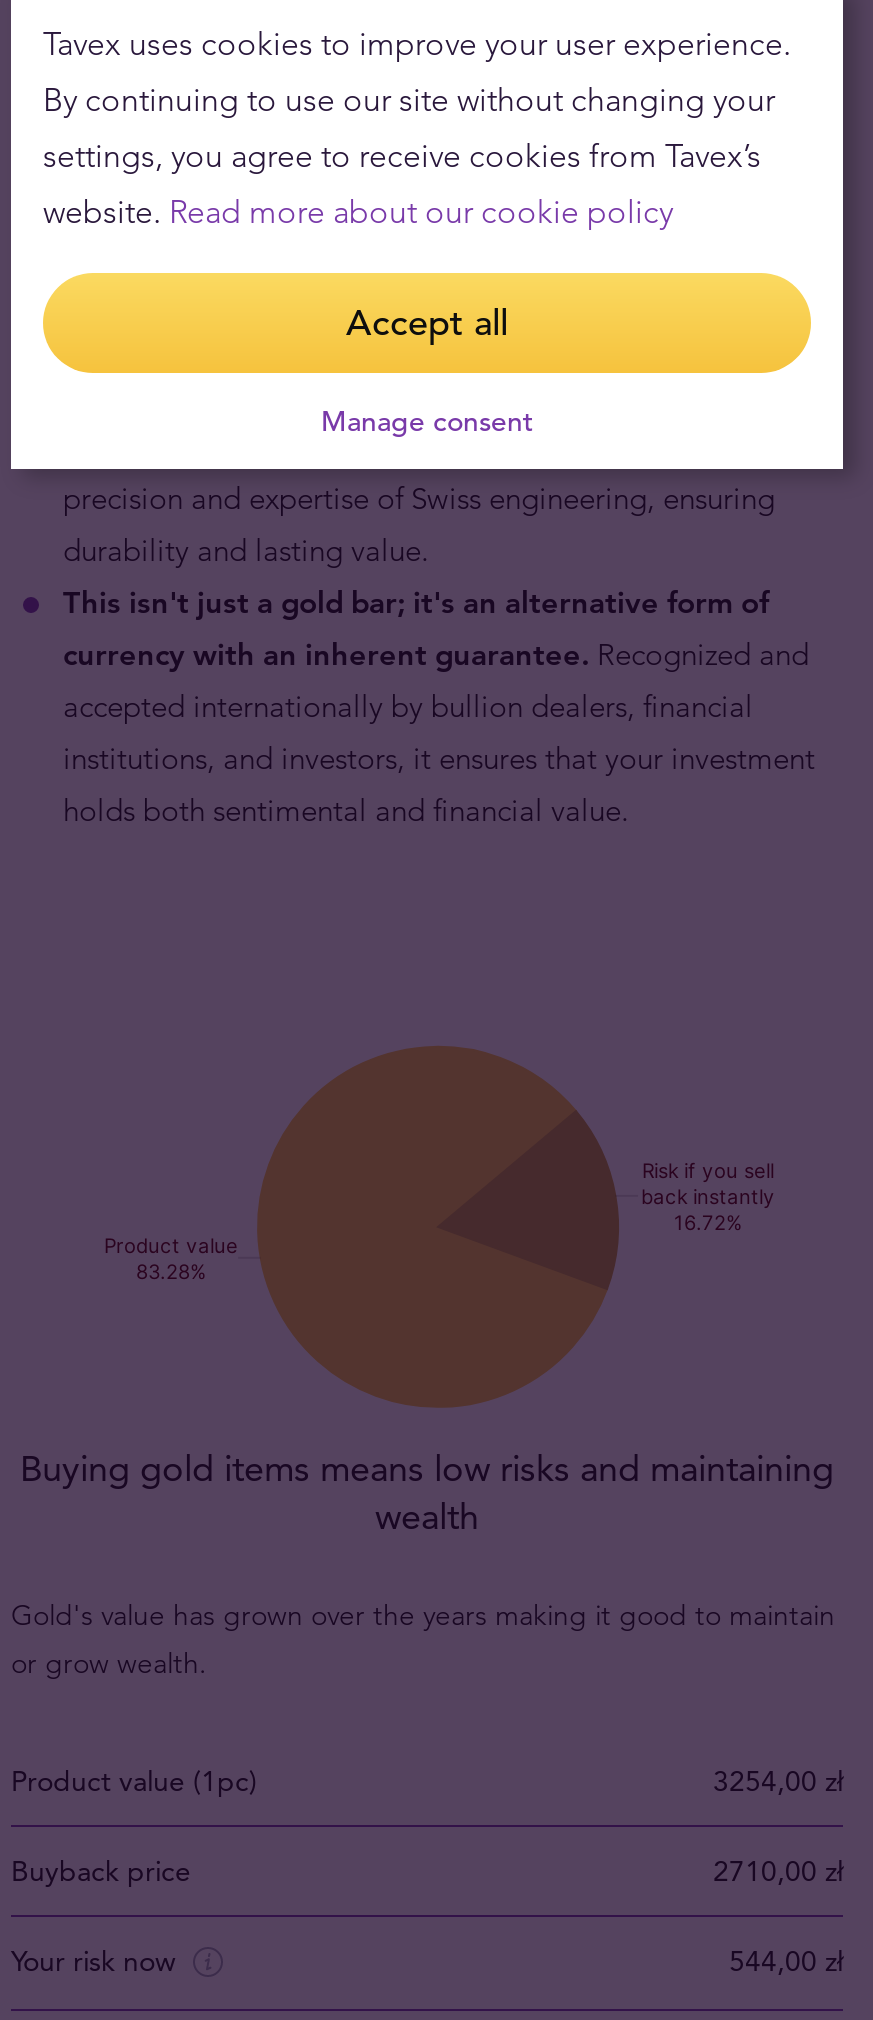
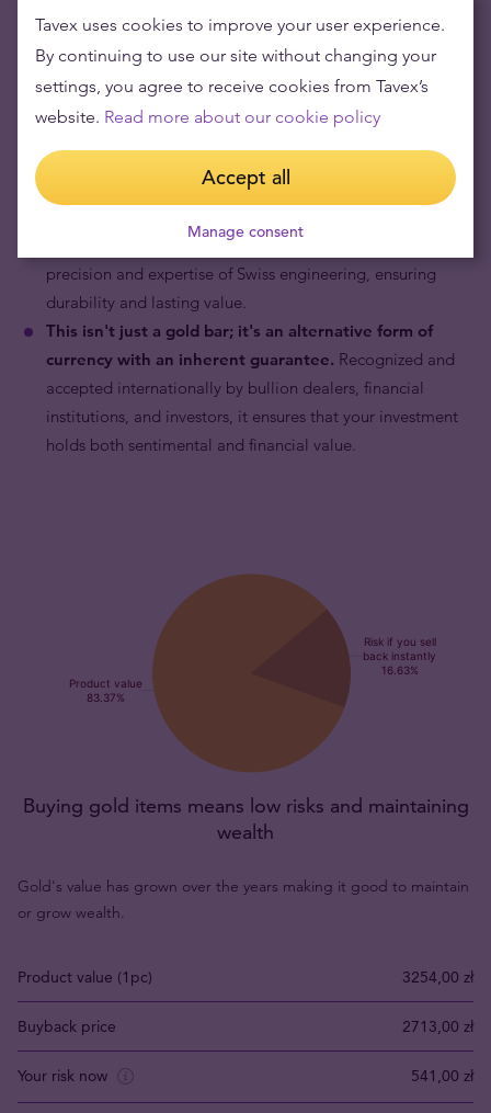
[713,1853,843,1889] 2710,00 zł -> [402,1017,473,1036] 2713,00 zł
[729,1943,843,1979] 544,00 zł -> [411,1066,473,1086] 541,00 zł

